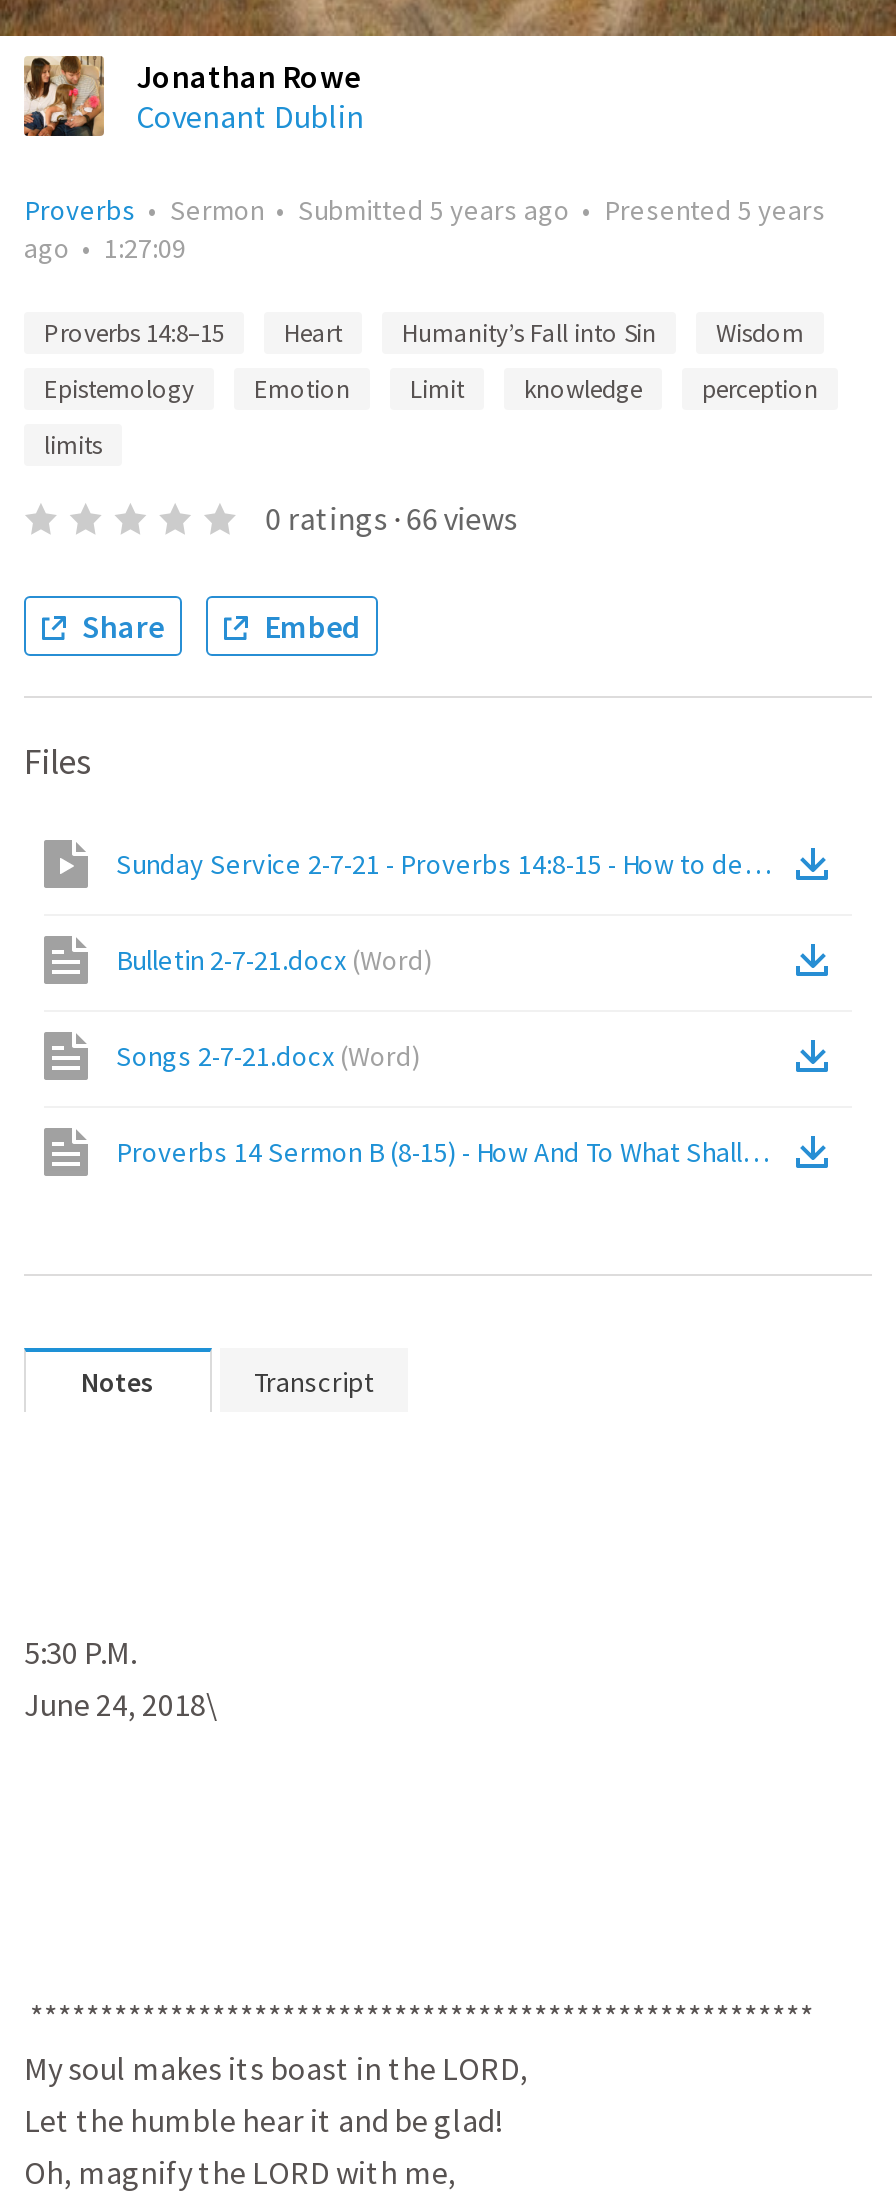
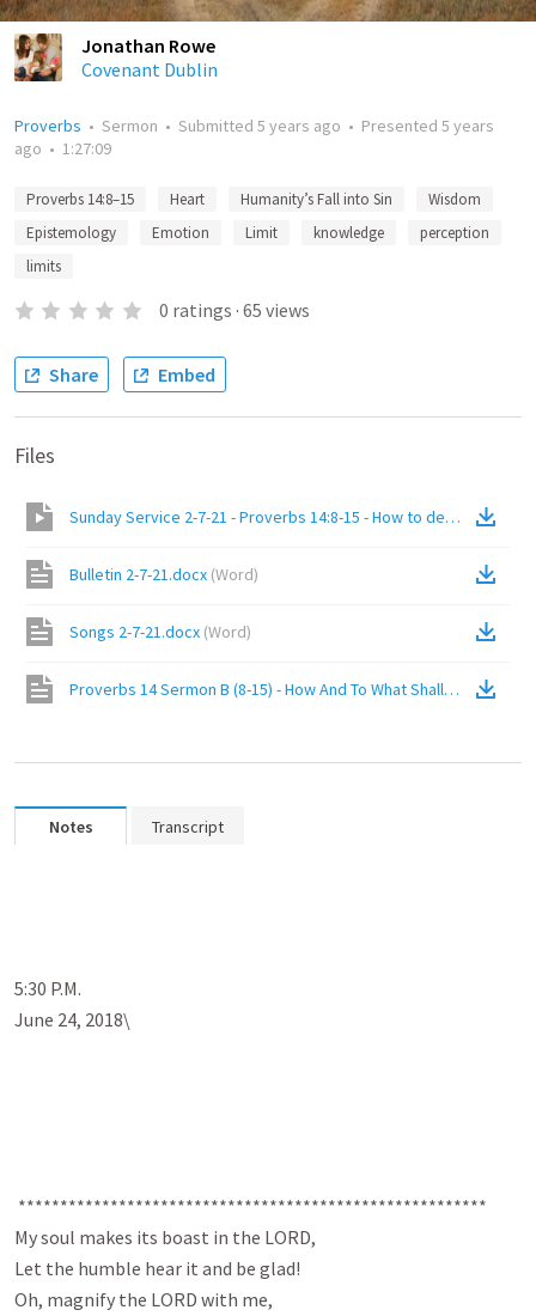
[265,498,517,538] 0 ratings · 66 views -> [159,298,310,322] 0 ratings · 65 views

